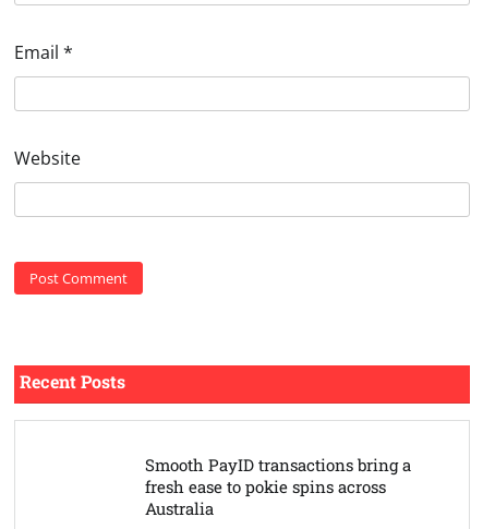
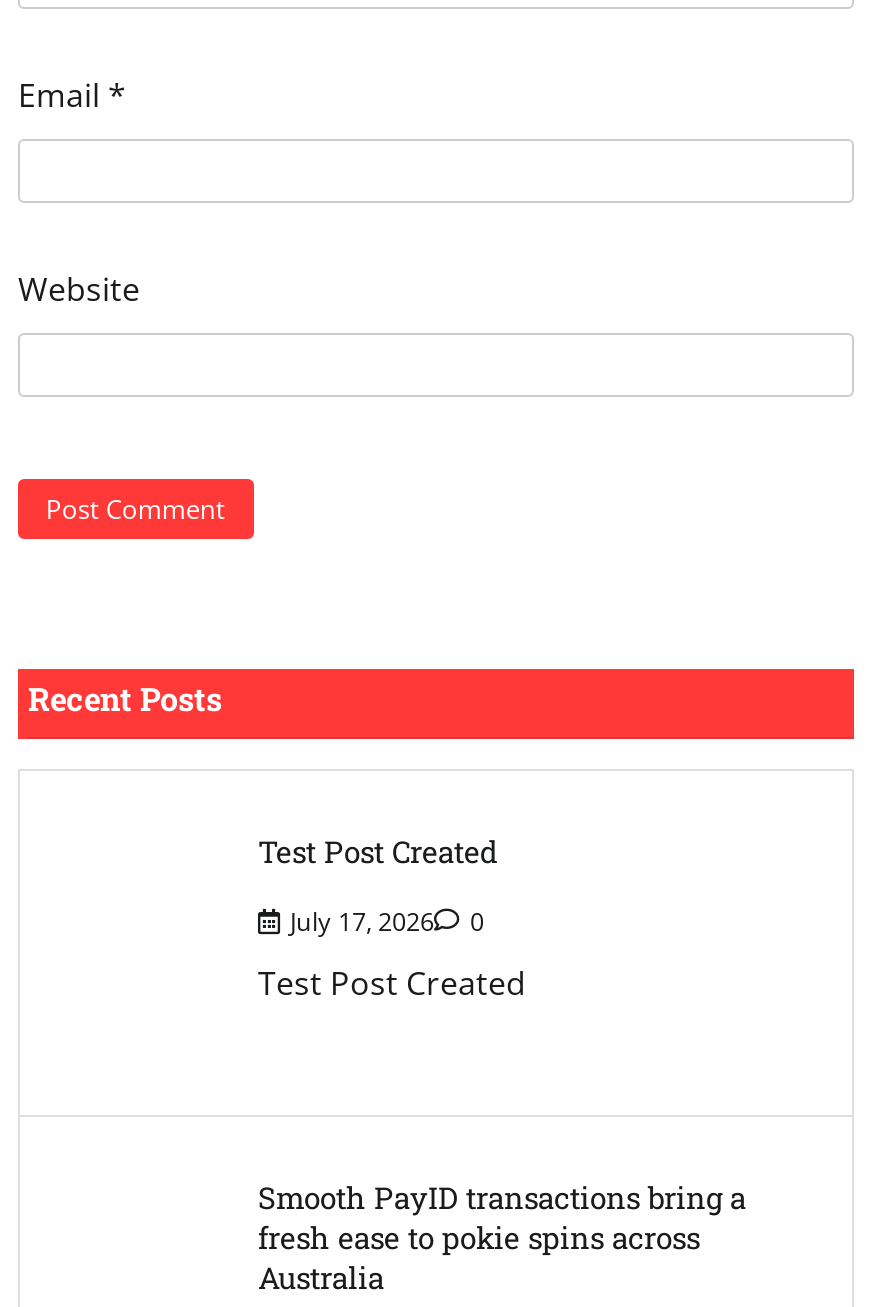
none -> [258,831,526,1005] Test Post Created | July 17, 2026 | 0 | Test Post Created

